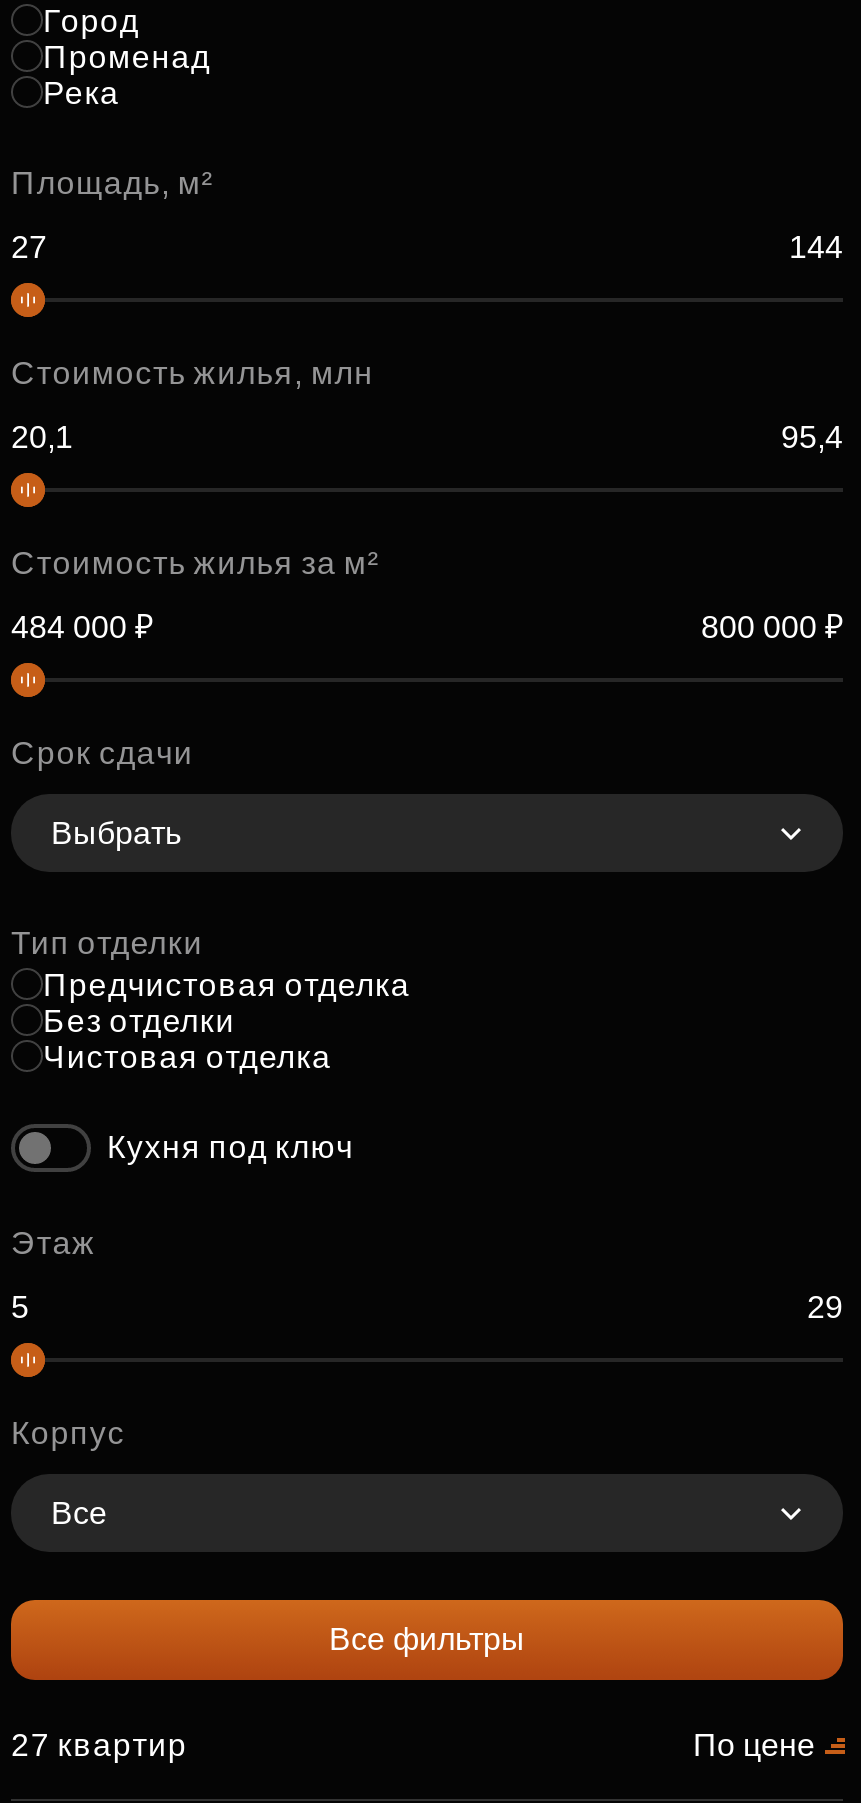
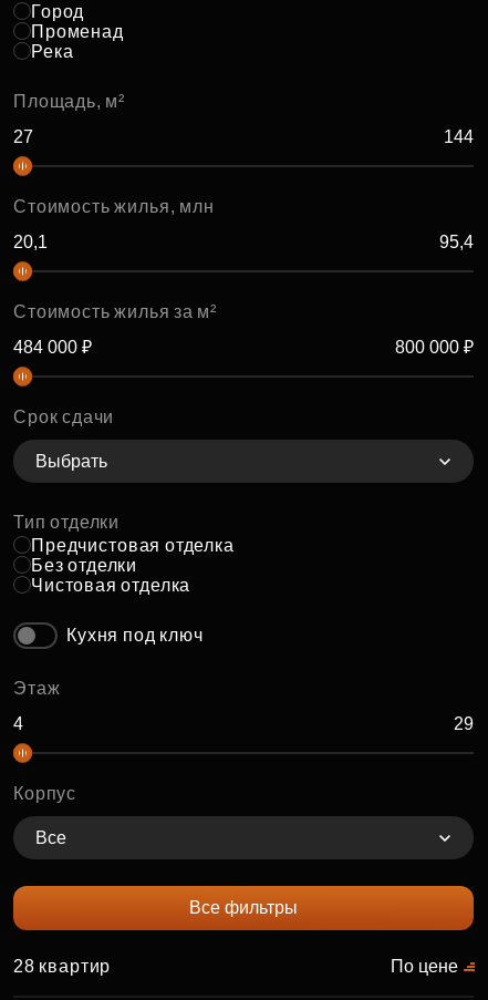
[11,1729,187,1763] 27 квартир -> [13,957,111,976] 28 квартир

